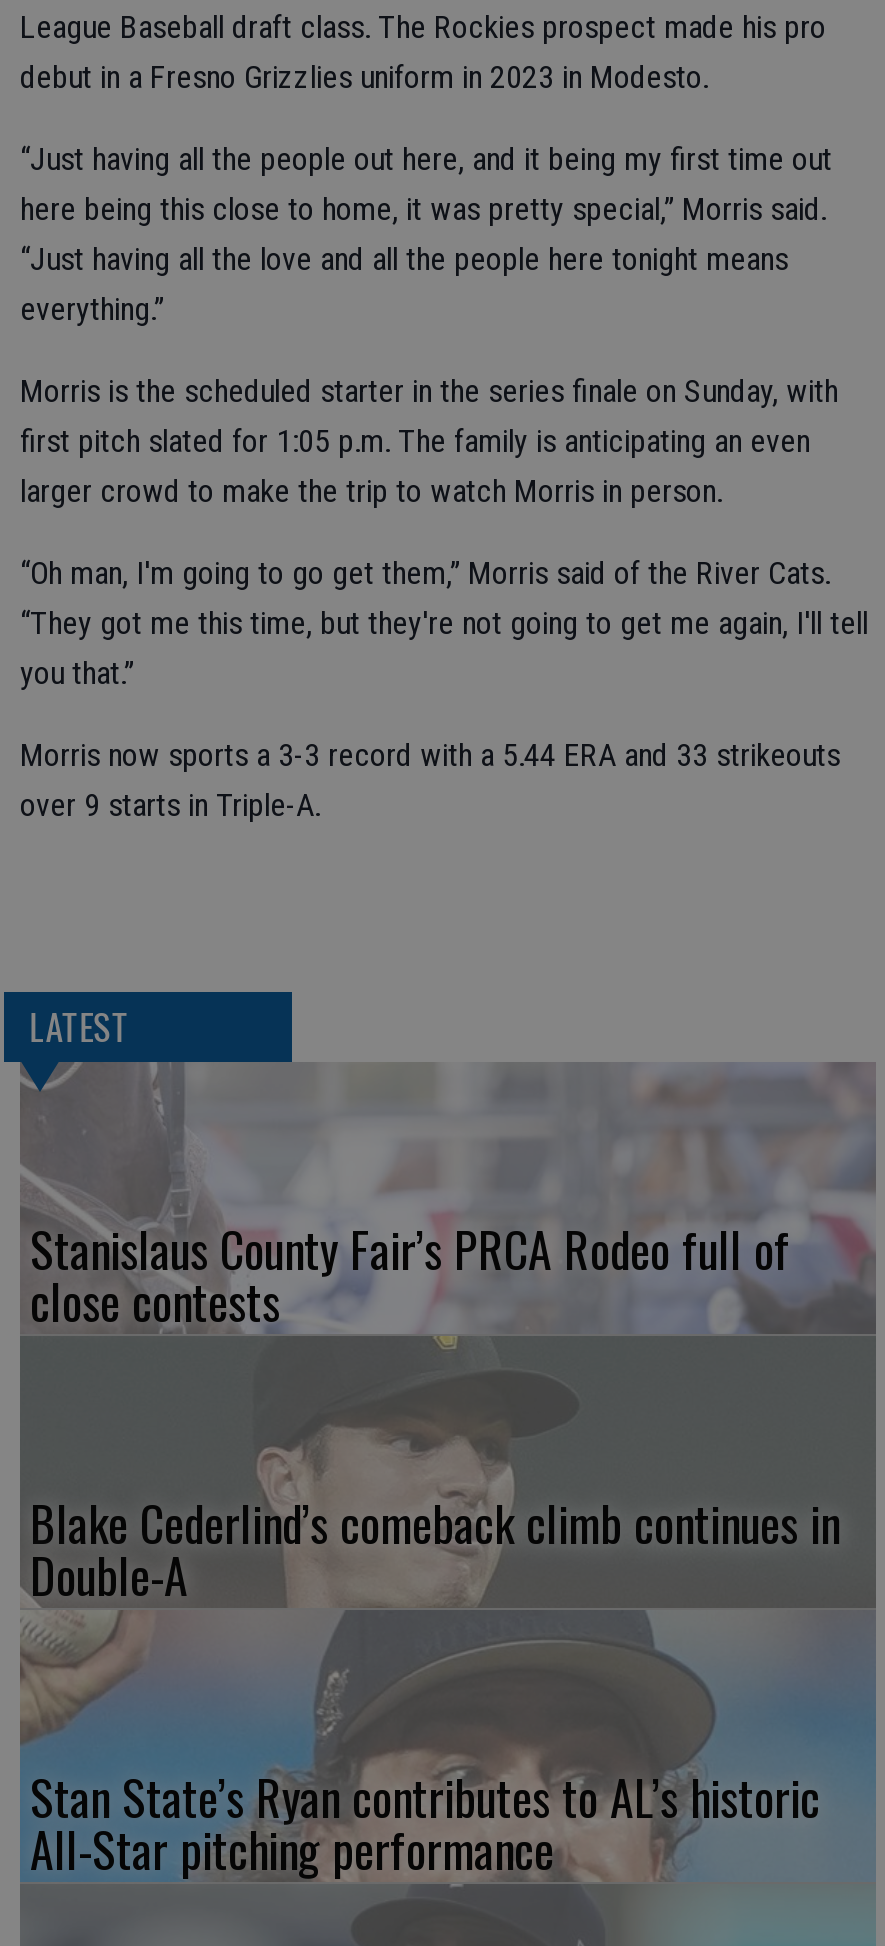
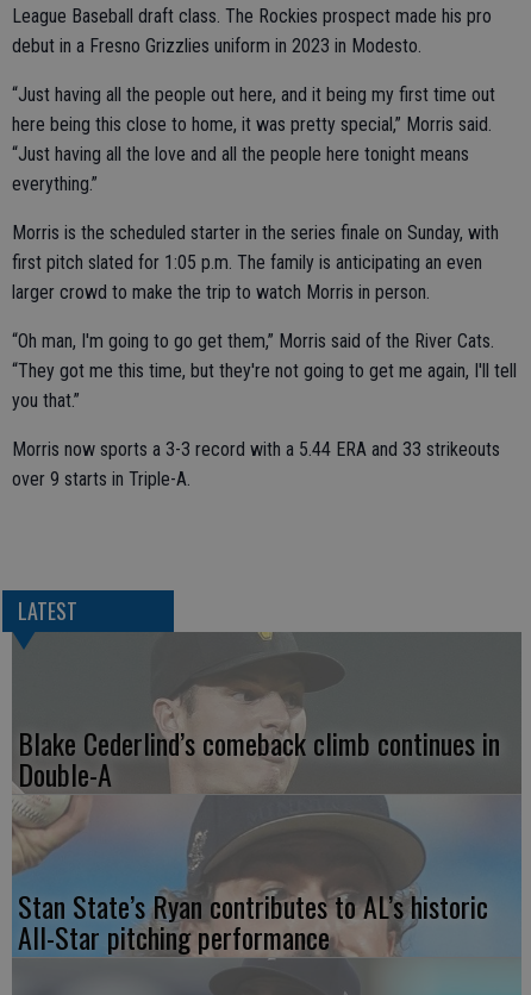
[22,1060,876,1337] [image] | Stanislaus County Fair’s PRCA Rodeo full of | close contests -> none

